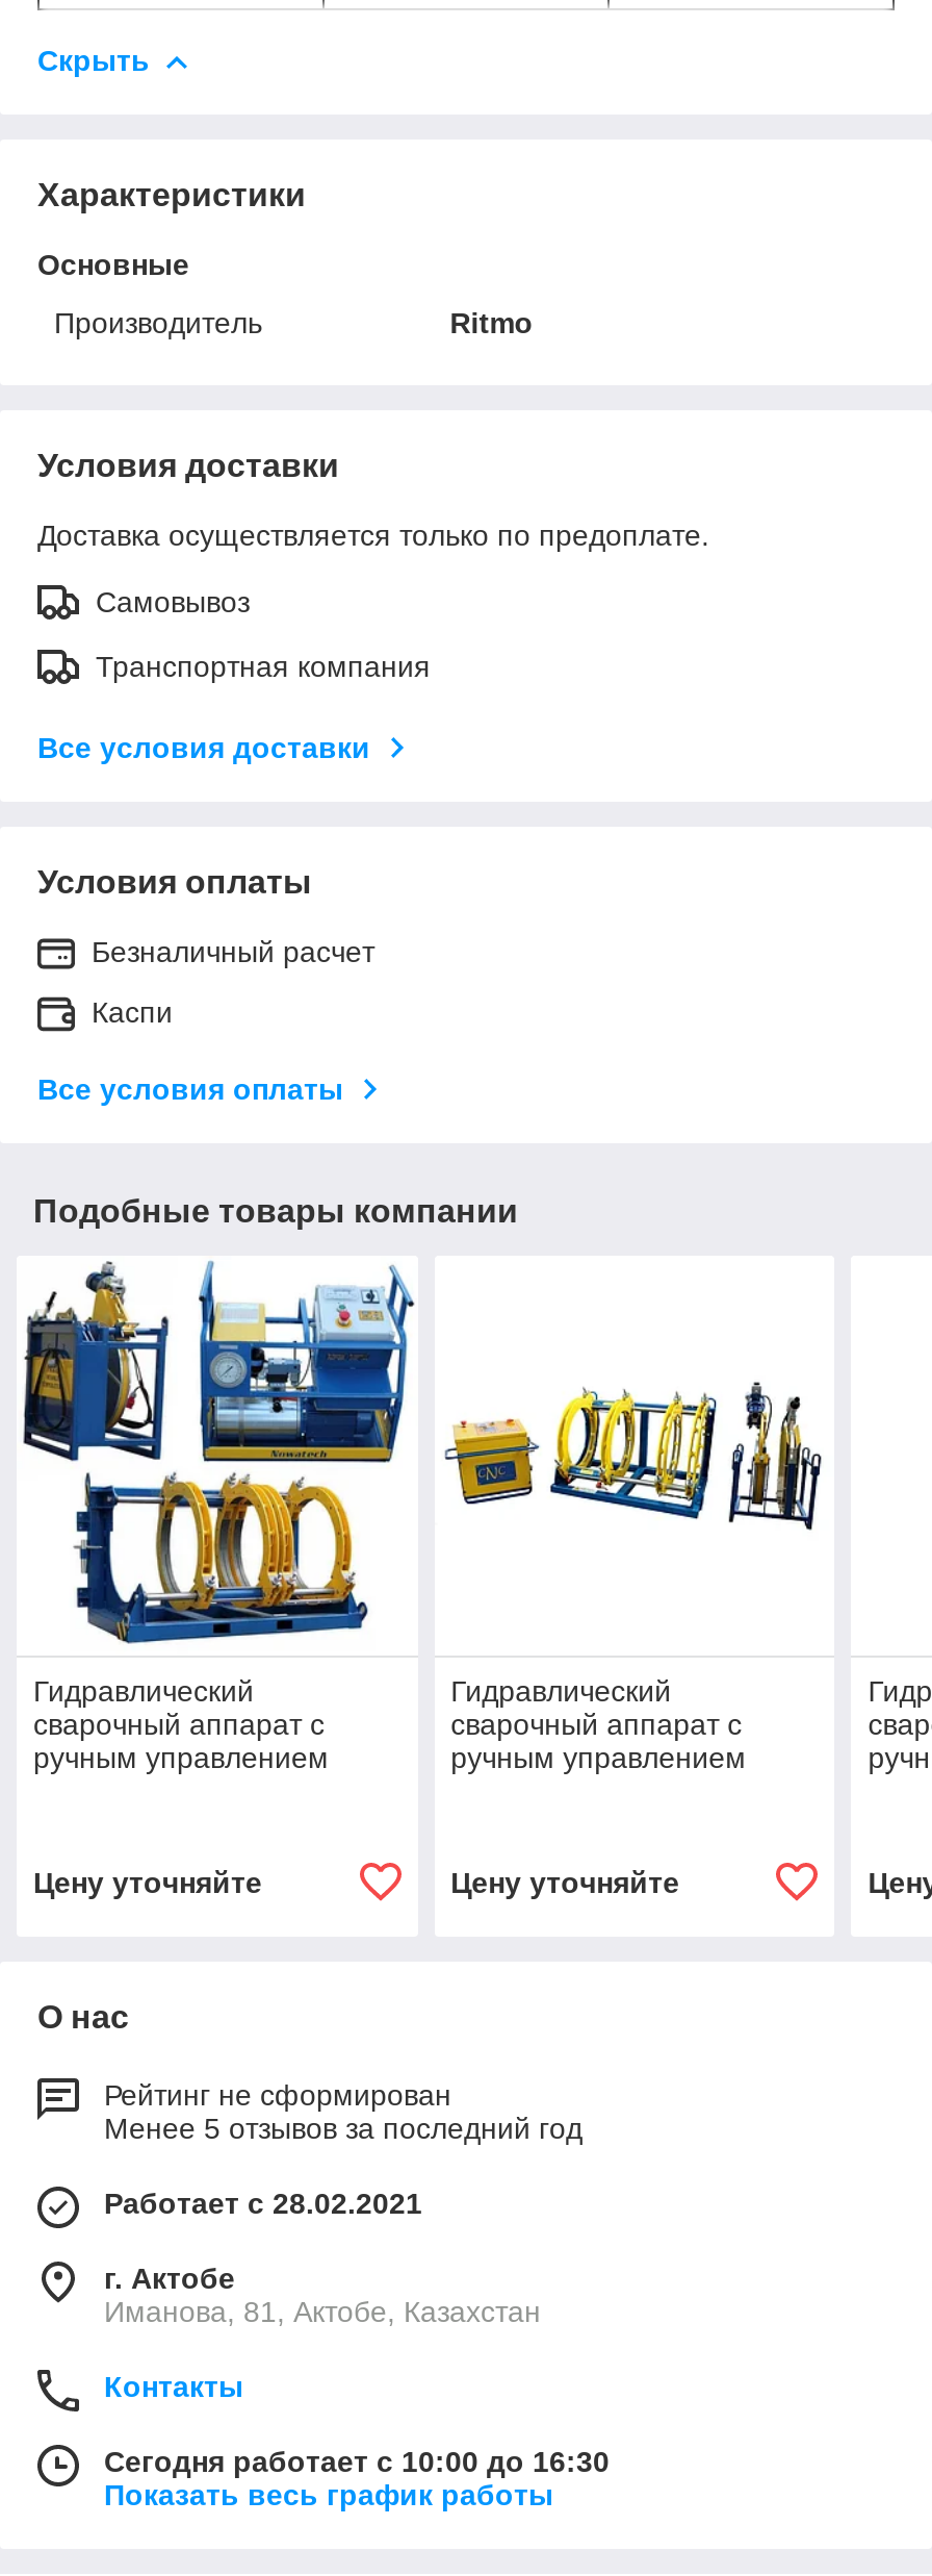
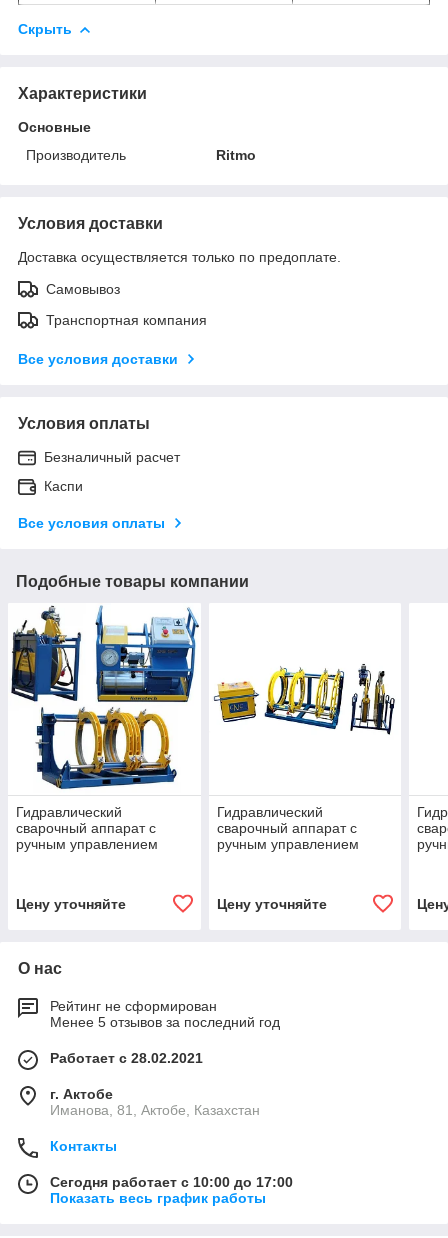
[104,2446,610,2479] Сегодня работает с 10:00 до 16:30 -> [50,1174,293,1190] Сегодня работает с 10:00 до 17:00

